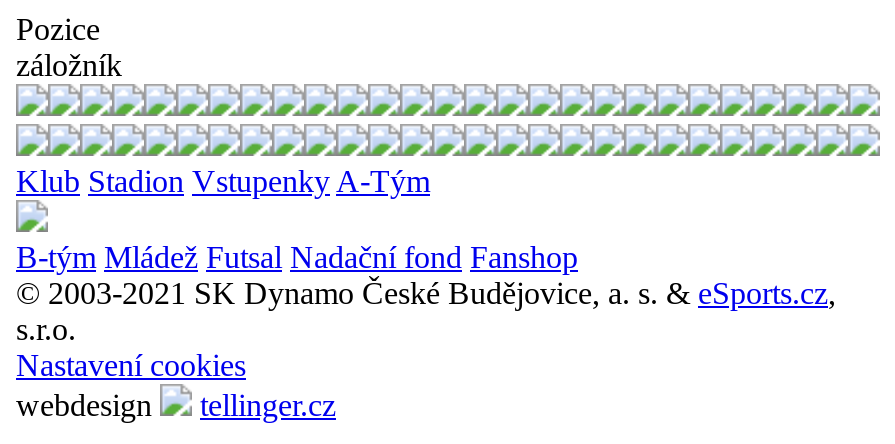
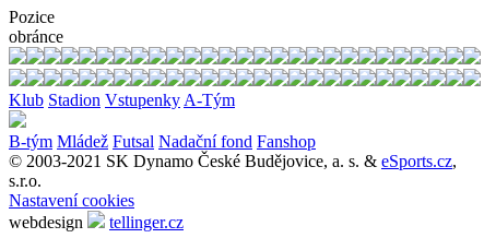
[16,48,122,82] záložník -> [9,27,63,46] obránce

